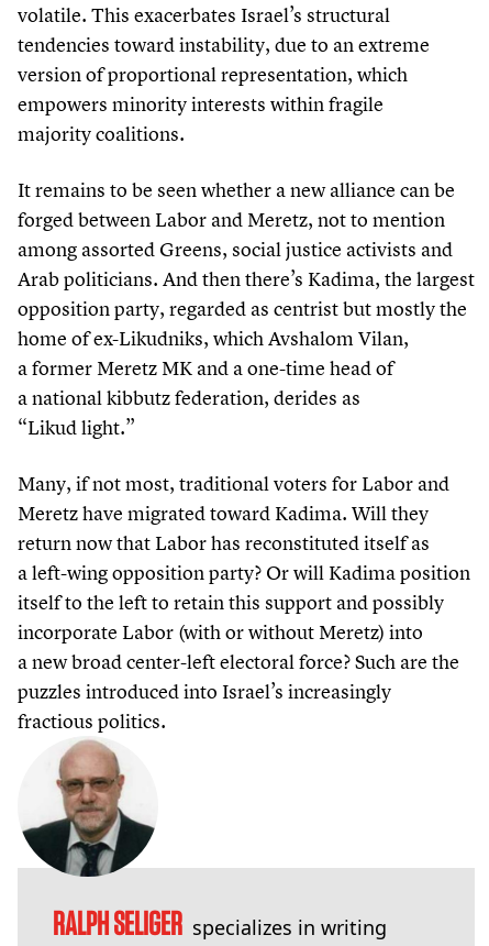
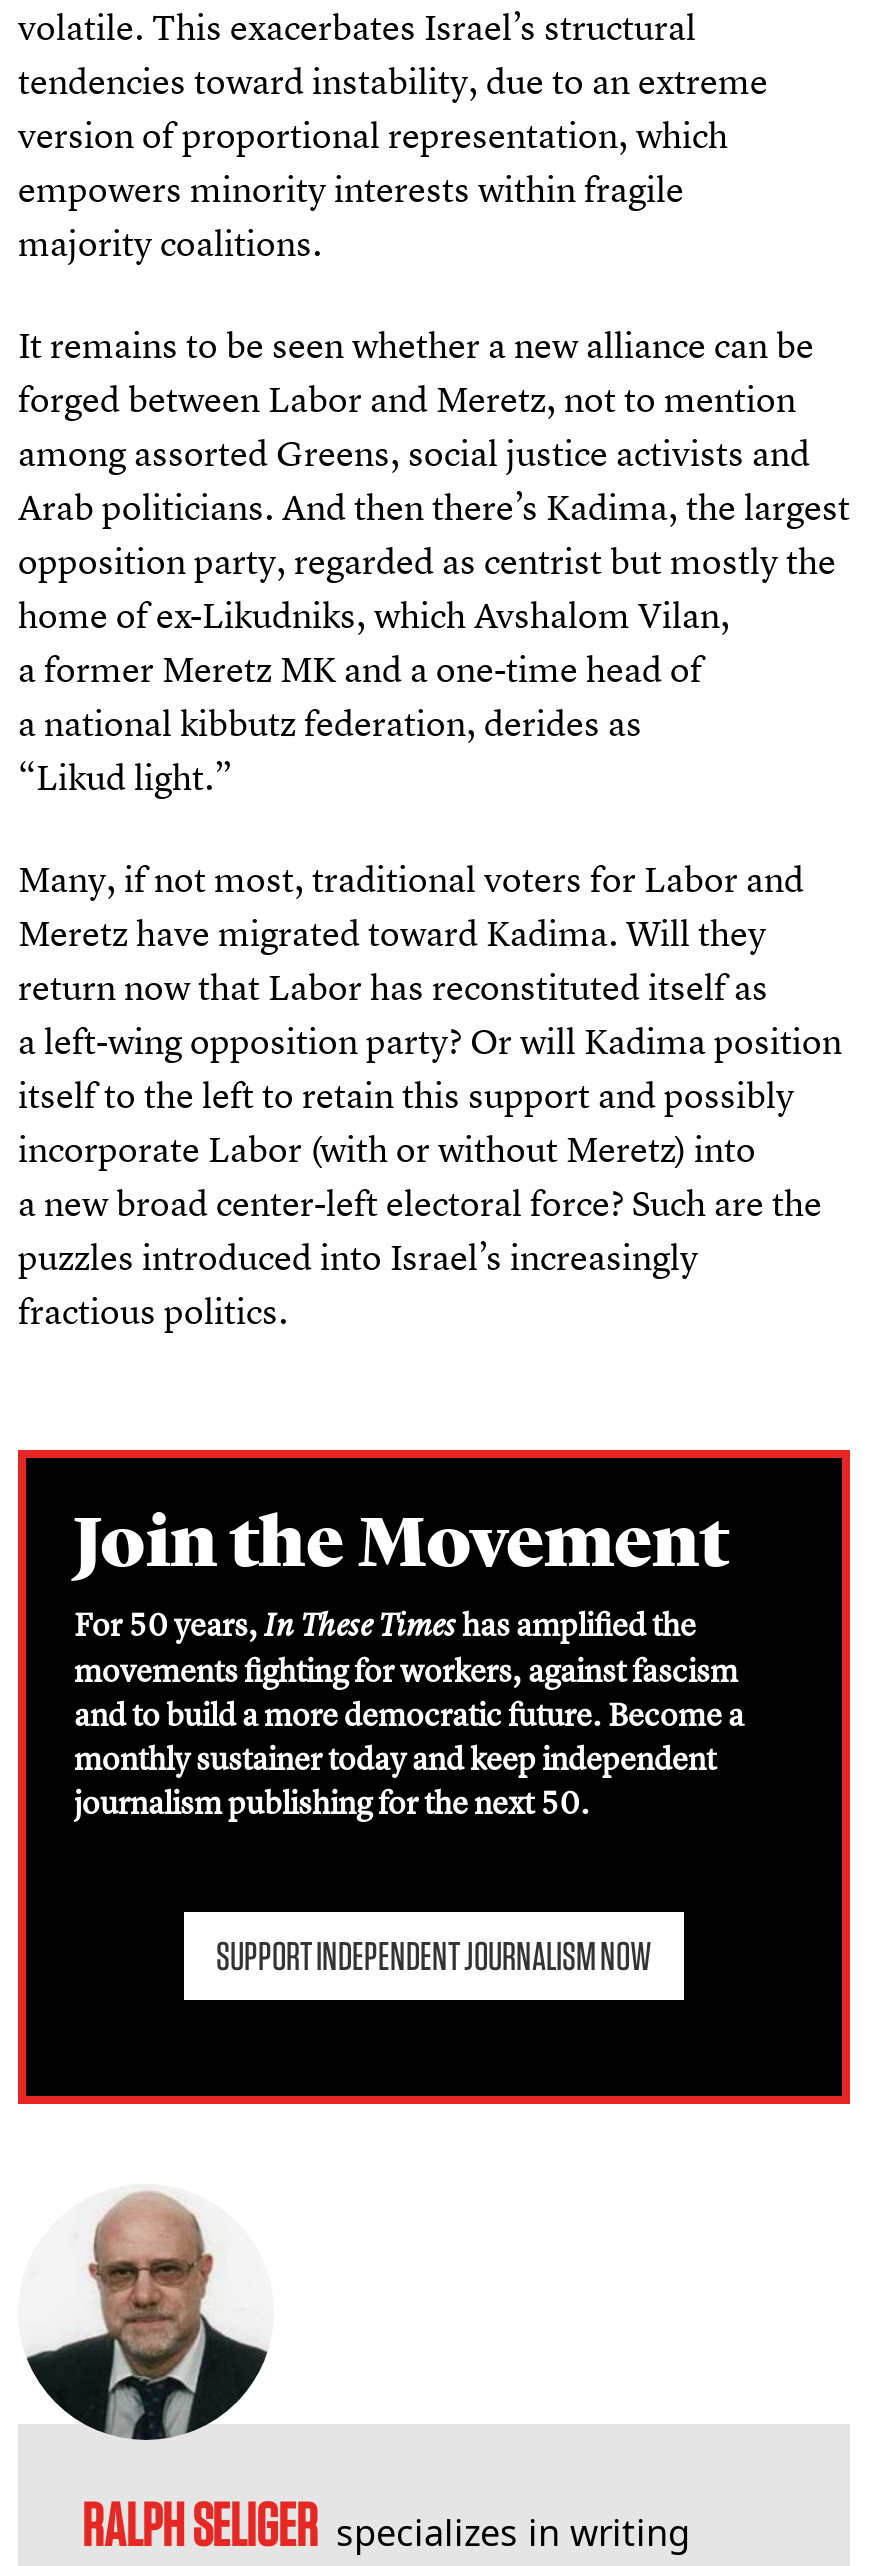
none -> [16,1448,852,2106] [image] | Join the Movement | For 50 years,In These Timeshas amplified the | movements fighting for workers, against fascism | and to build a more democratic future. Become a | monthly sustainer today and keep independent | journalism publishing for the next 50. | SUPPORT INDEPENDENT JOURNALISM NOW

